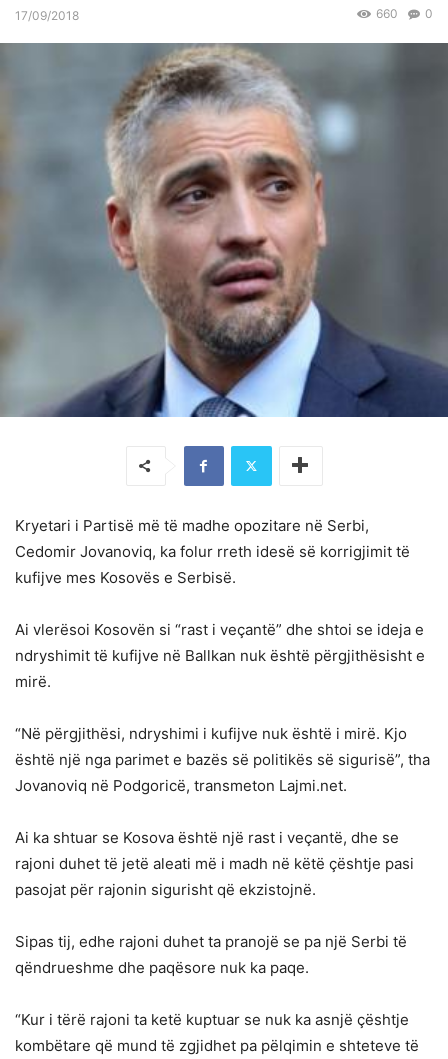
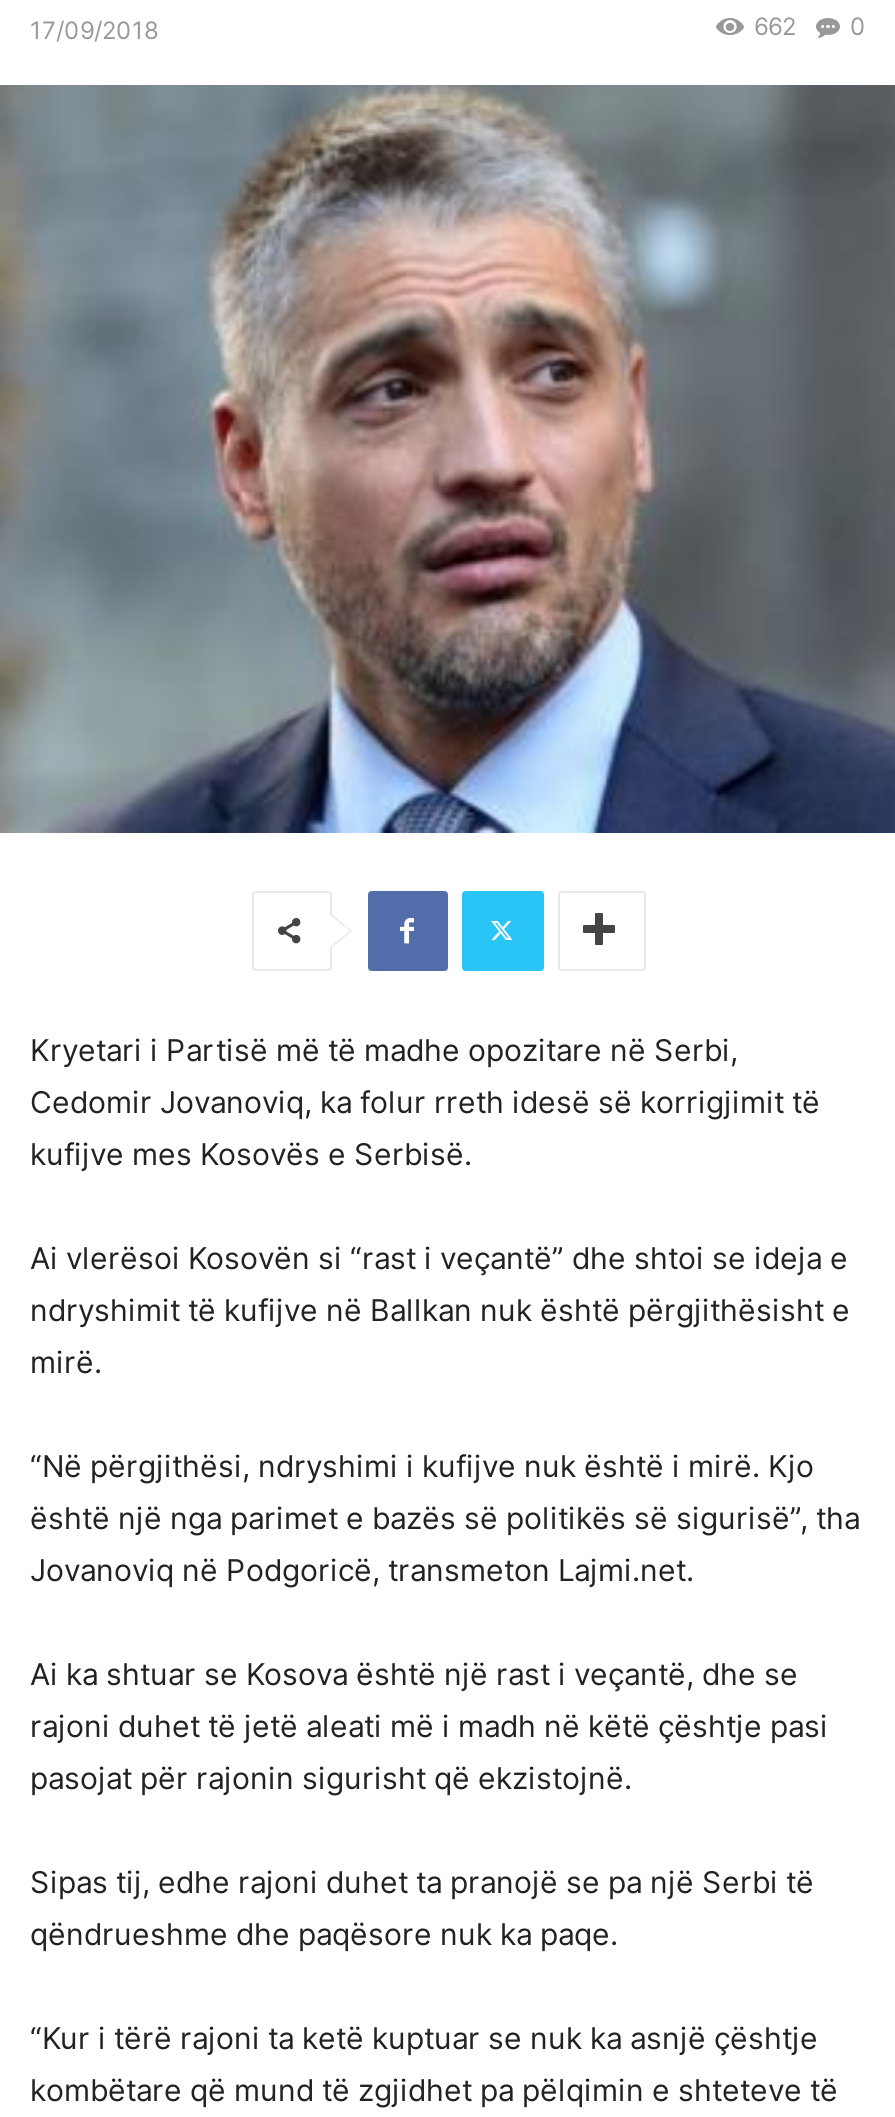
[376,6,433,21] 660 0 -> [754,11,866,41] 662 0

